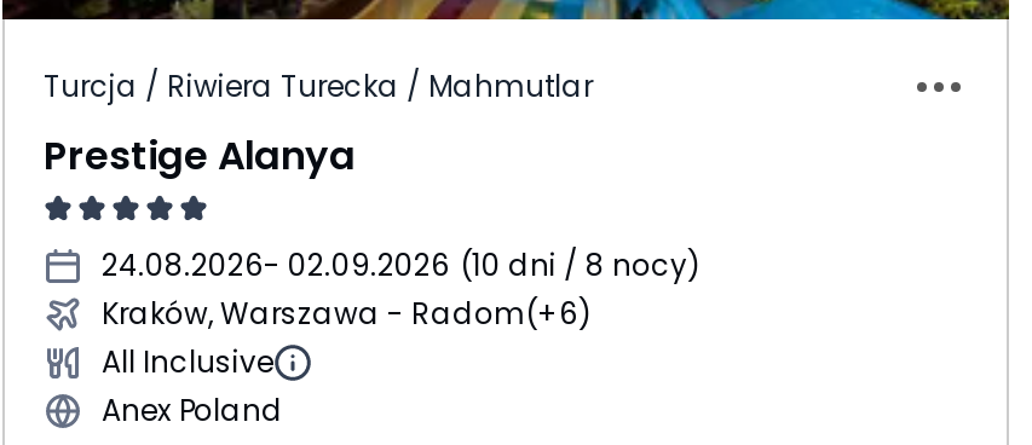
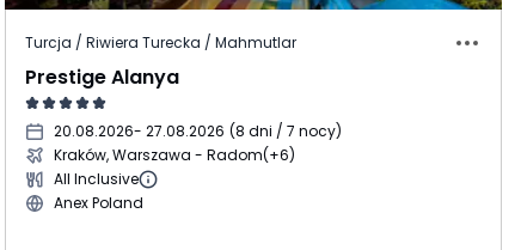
[102,244,699,285] 24.08.2026- 02.09.2026 (10 dni / 8 nocy) -> [54,121,342,141] 20.08.2026- 27.08.2026 (8 dni / 7 nocy)

